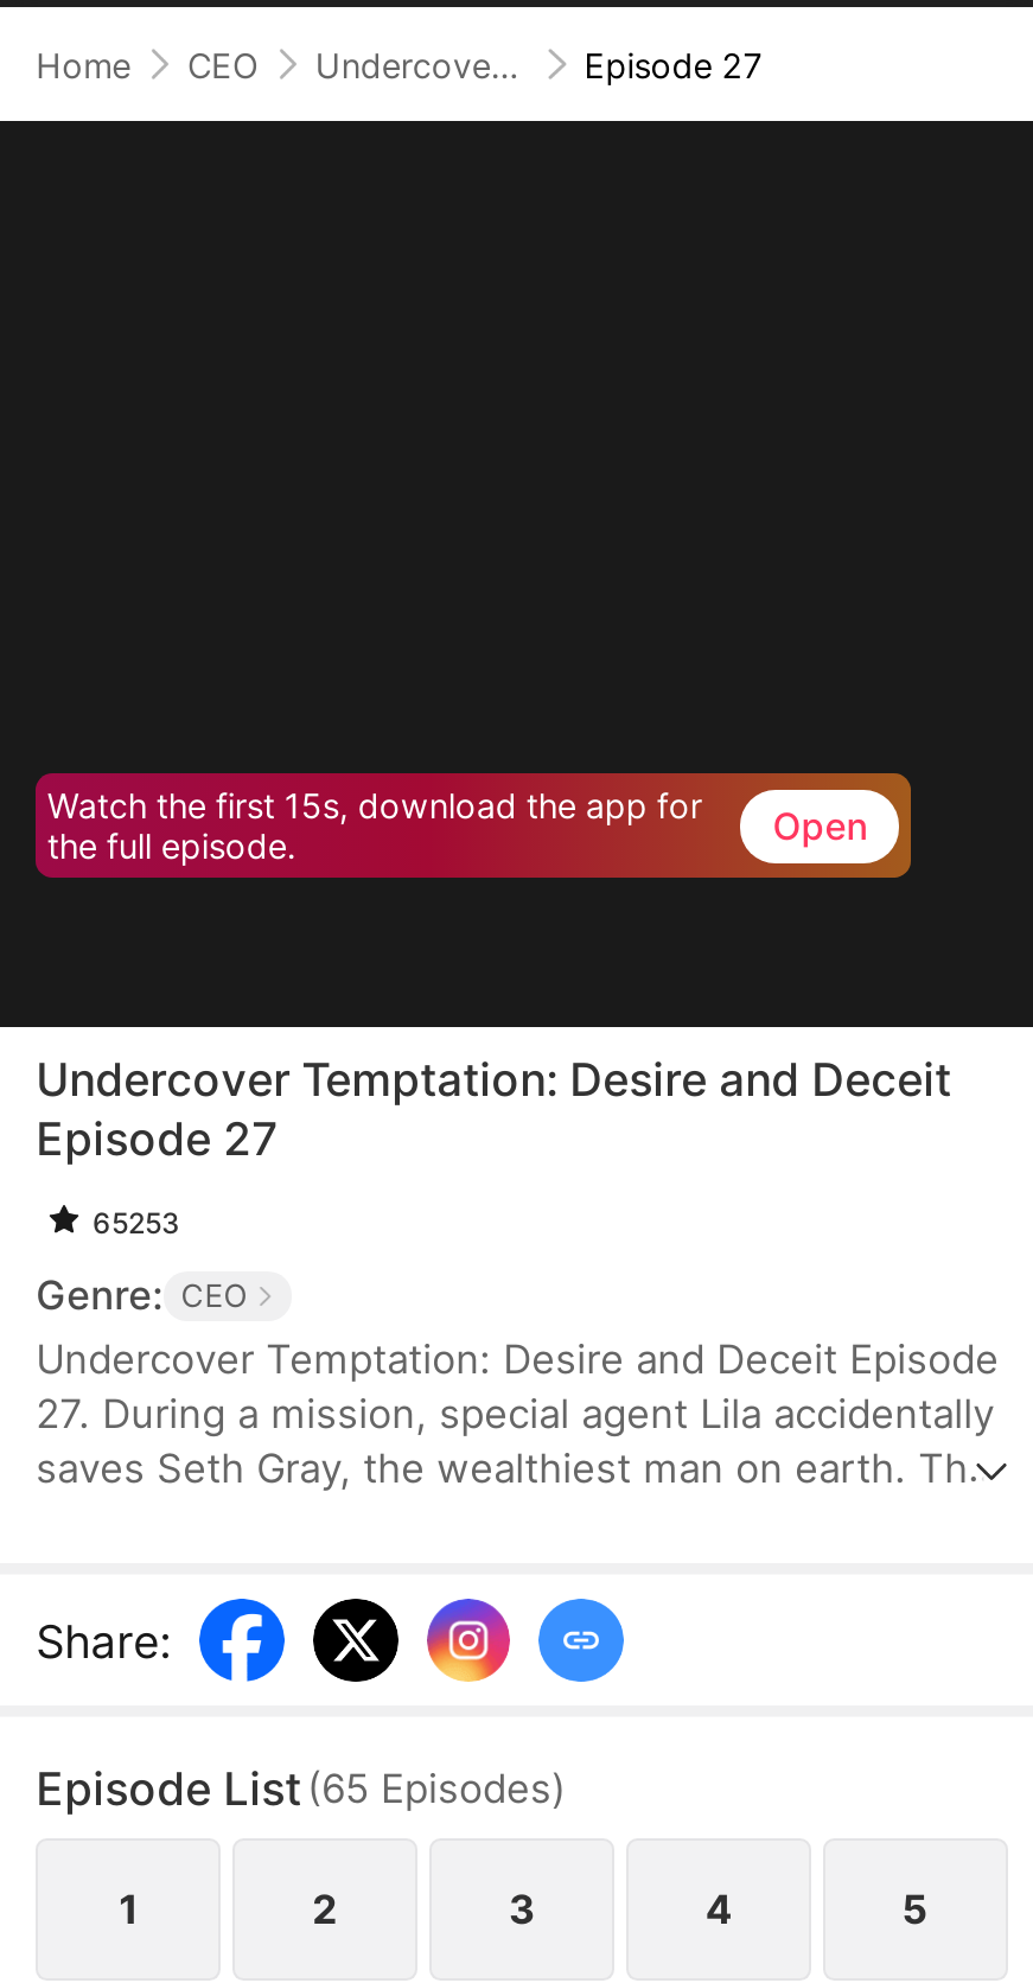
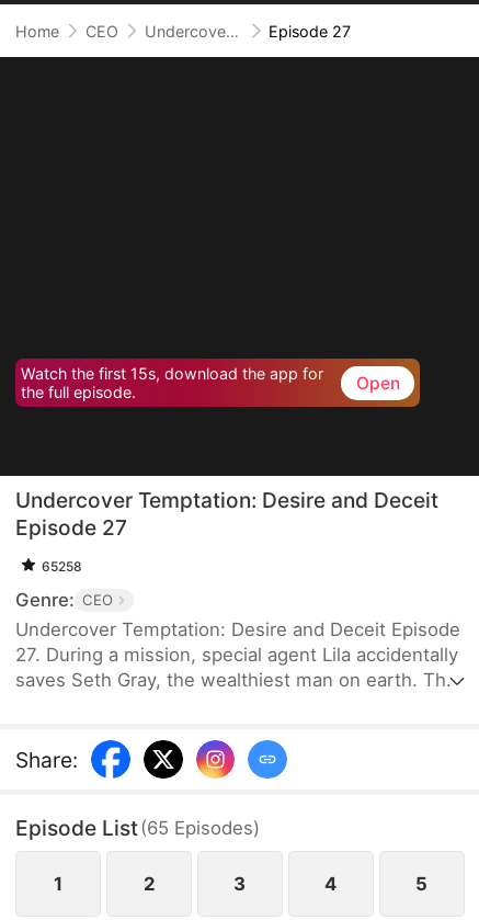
[93,1204,180,1240] 65253 -> [42,558,82,574] 65258

